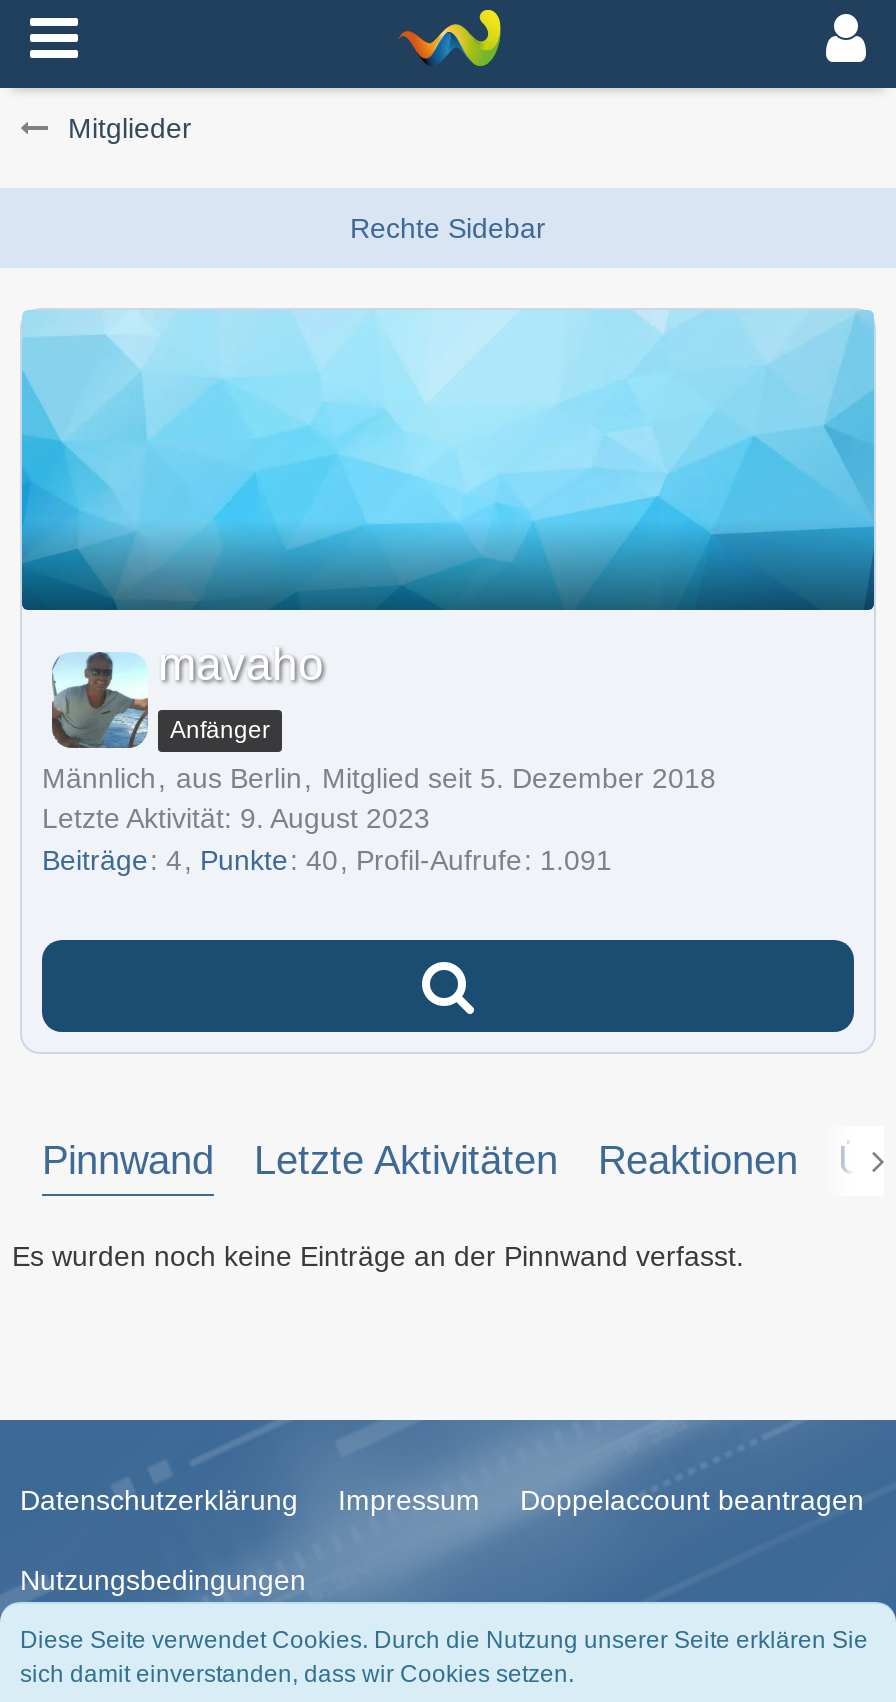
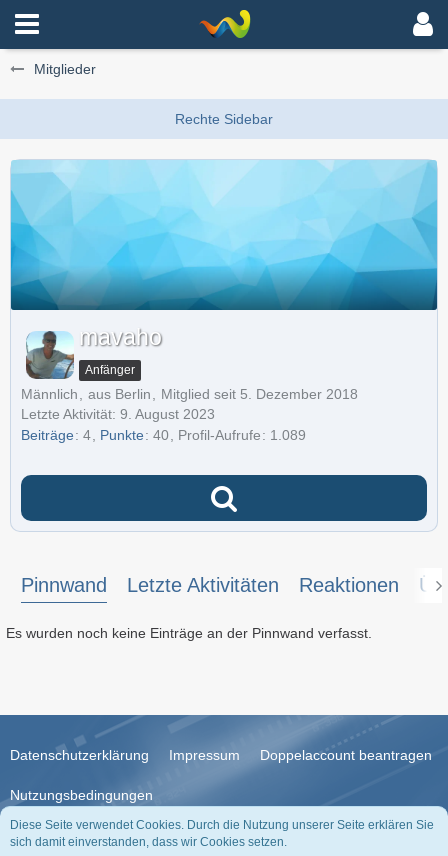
[42,845,612,877] Beiträge 4 Punkte 40 Profil-Aufrufe 1.091 -> [21,427,306,443] Beiträge 4 Punkte 40 Profil-Aufrufe 1.089

